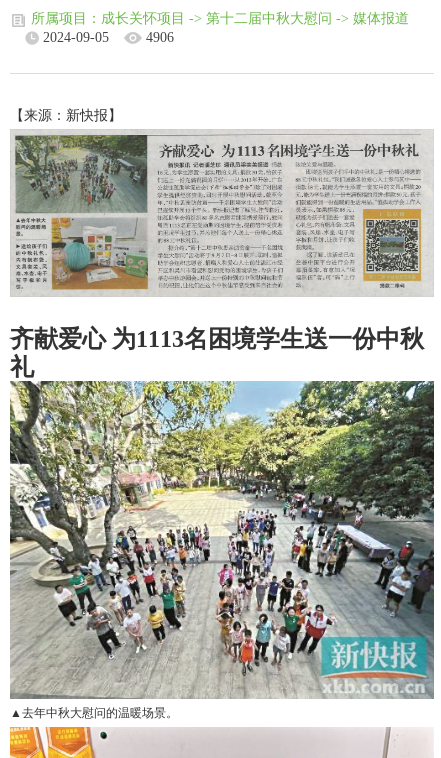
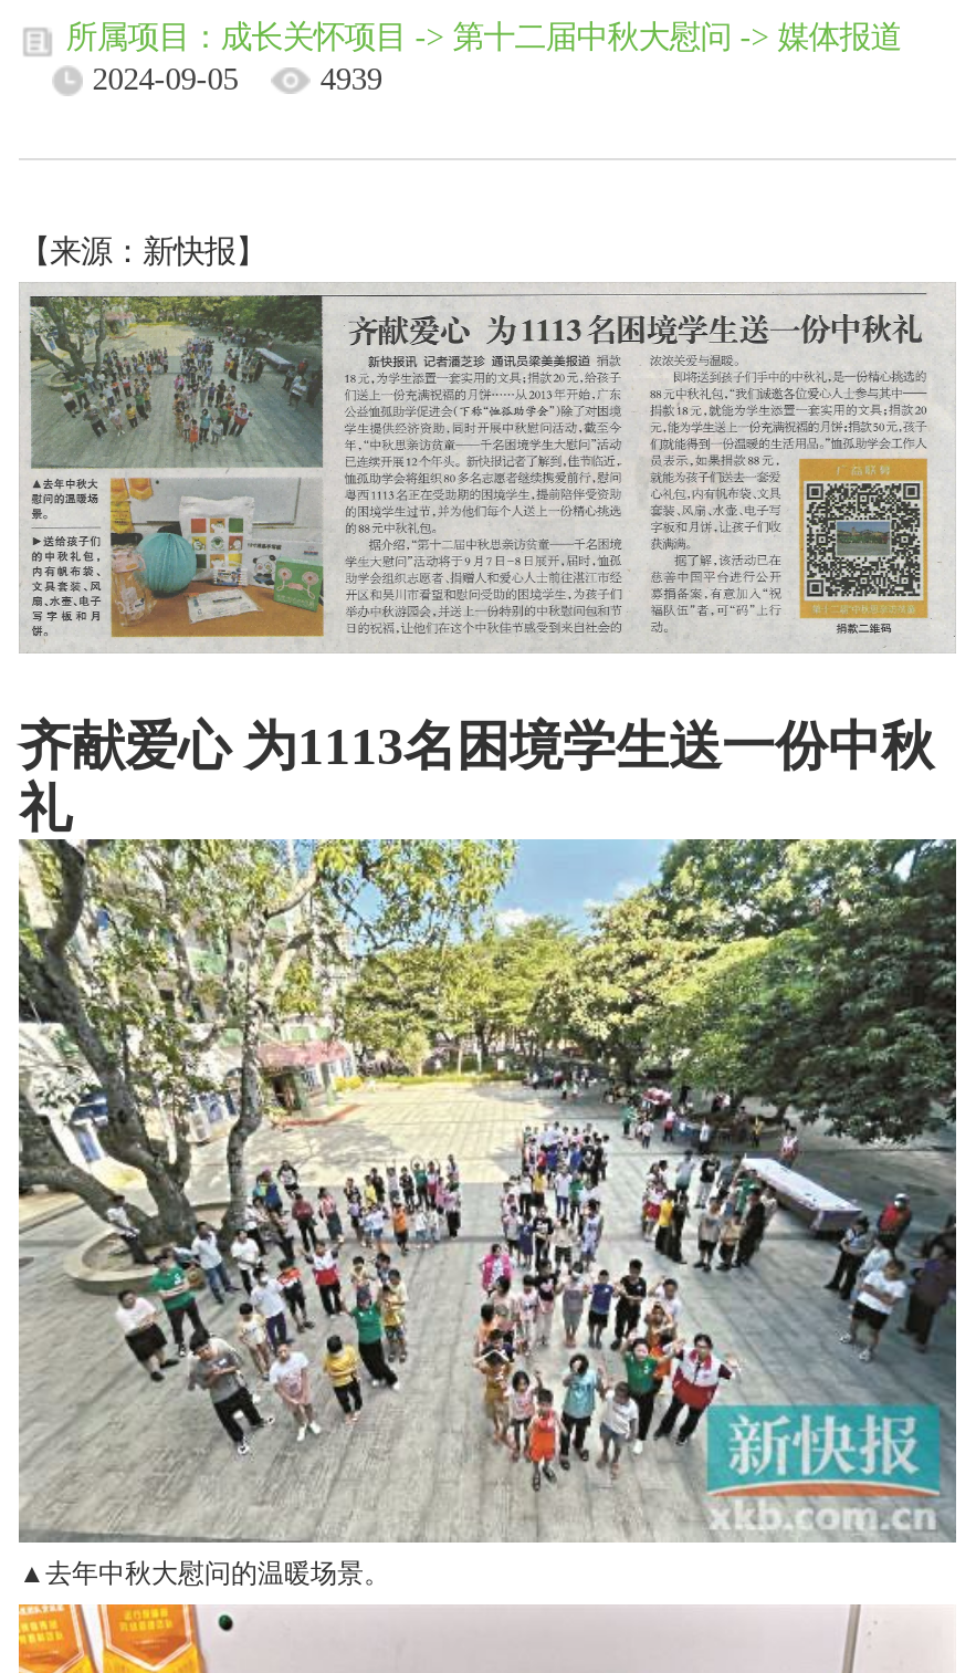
[146,29,174,45] 4906 -> [320,60,382,95] 4939

